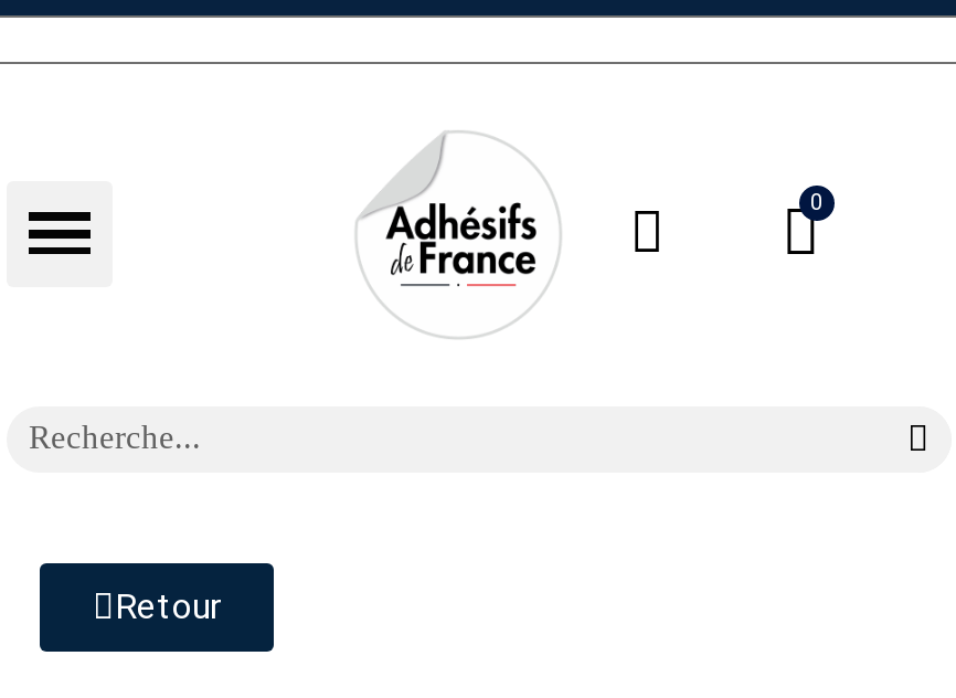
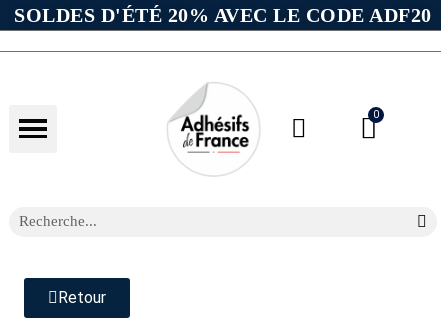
none -> [14,4,432,26] SOLDES D'ÉTÉ 20% AVEC LE CODE ADF20

